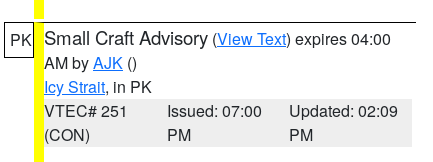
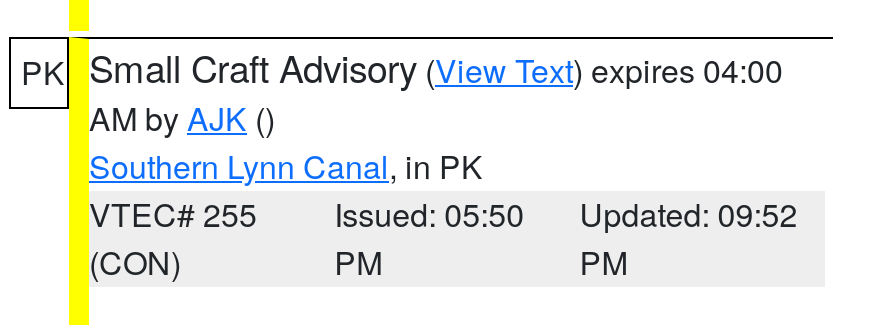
[44,75,152,122] Icy Strait, in PK | VTEC# 251 -> [89,143,483,237] Southern Lynn Canal, in PK | VTEC# 255
[167,99,262,122] Issued: 07:00 -> [334,191,524,237] Issued: 05:50
[289,99,398,122] Updated: 02:09 -> [579,191,797,237] Updated: 09:52

